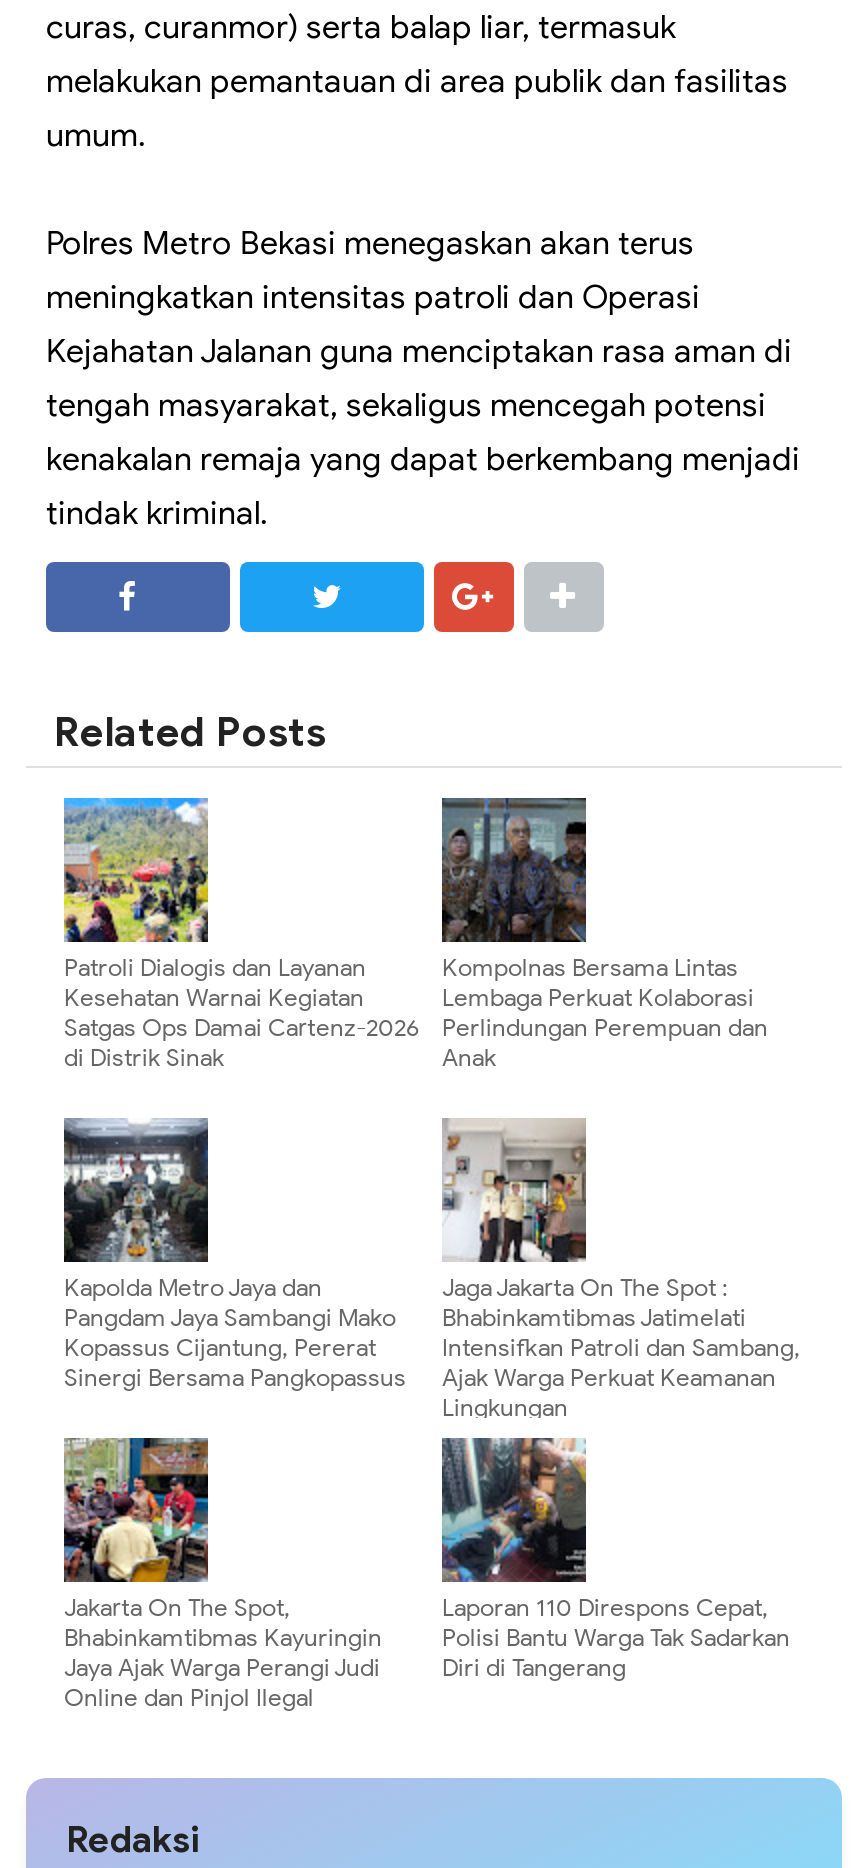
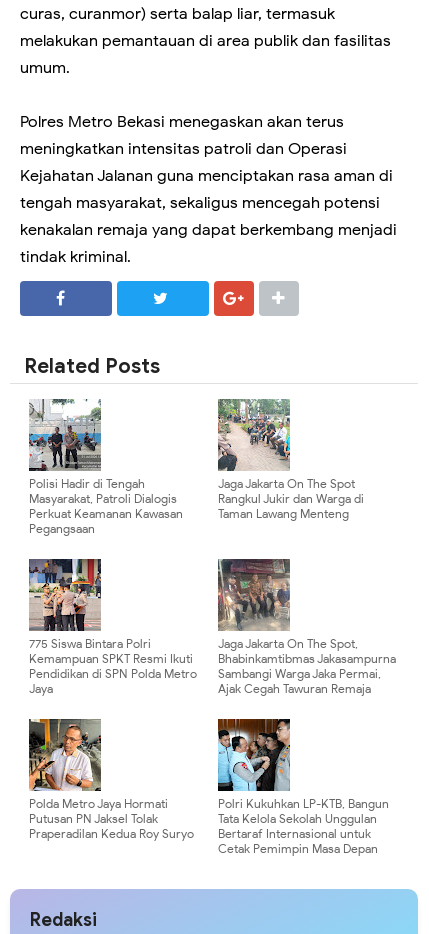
[62,796,420,1072] [image] | Patroli Dialogis dan Layanan | Kesehatan Warnai Kegiatan | Satgas Ops Damai Cartenz-2026 | di Distrik Sinak -> [29,398,183,536] [image] | Polisi Hadir di Tengah | Masyarakat, Patroli Dialogis | Perkuat Keamanan Kawasan | Pegangsaan
[440,798,768,1072] [image] | Kompolnas Bersama Lintas | Lembaga Perkuat Kolaborasi | Perlindungan Perempuan dan | Anak -> [217,399,364,521] [image] | Jaga Jakarta On The Spot | Rangkul Jukir dan Warga di | Taman Lawang Menteng
[62,1118,406,1392] [image] | Kapolda Metro Jaya dan | Pangdam Jaya Sambangi Mako | Kopassus Cijantung, Pererat | Sinergi Bersama Pangkopassus -> [28,558,197,696] [image] | 775 Siswa Bintara Polri | Kemampuan SPKT Resmi Ikuti | Pendidikan di SPN Polda Metro | Jaya
[442,1118,800,1422] [image] | Jaga Jakarta On The Spot : | Bhabinkamtibmas Jatimelati | Intensifkan Patroli dan Sambang, | Ajak Warga Perkuat Keamanan | Lingkungan -> [217,558,396,696] [image] | Jaga Jakarta On The Spot, | Bhabinkamtibmas Jakasampurna | Sambangi Warga Jaka Permai, | Ajak Cegah Tawuran Remaja
[62,1438,382,1712] [image] | Jakarta On The Spot, | Bhabinkamtibmas Kayuringin | Jaya Ajak Warga Perangi Judi | Online dan Pinjol Ilegal -> [28,718,194,841] [image] | Polda Metro Jaya Hormati | Putusan PN Jaksel Tolak | Praperadilan Kedua Roy Suryo
[440,1436,790,1682] [image] | Laporan 110 Direspons Cepat, | Polisi Bantu Warga Tak Sadarkan | Diri di Tangerang -> [217,718,389,856] [image] | Polri Kukuhkan LP-KTB, Bangun | Tata Kelola Sekolah Unggulan | Bertaraf Internasional untuk | Cetak Pemimpin Masa Depan

